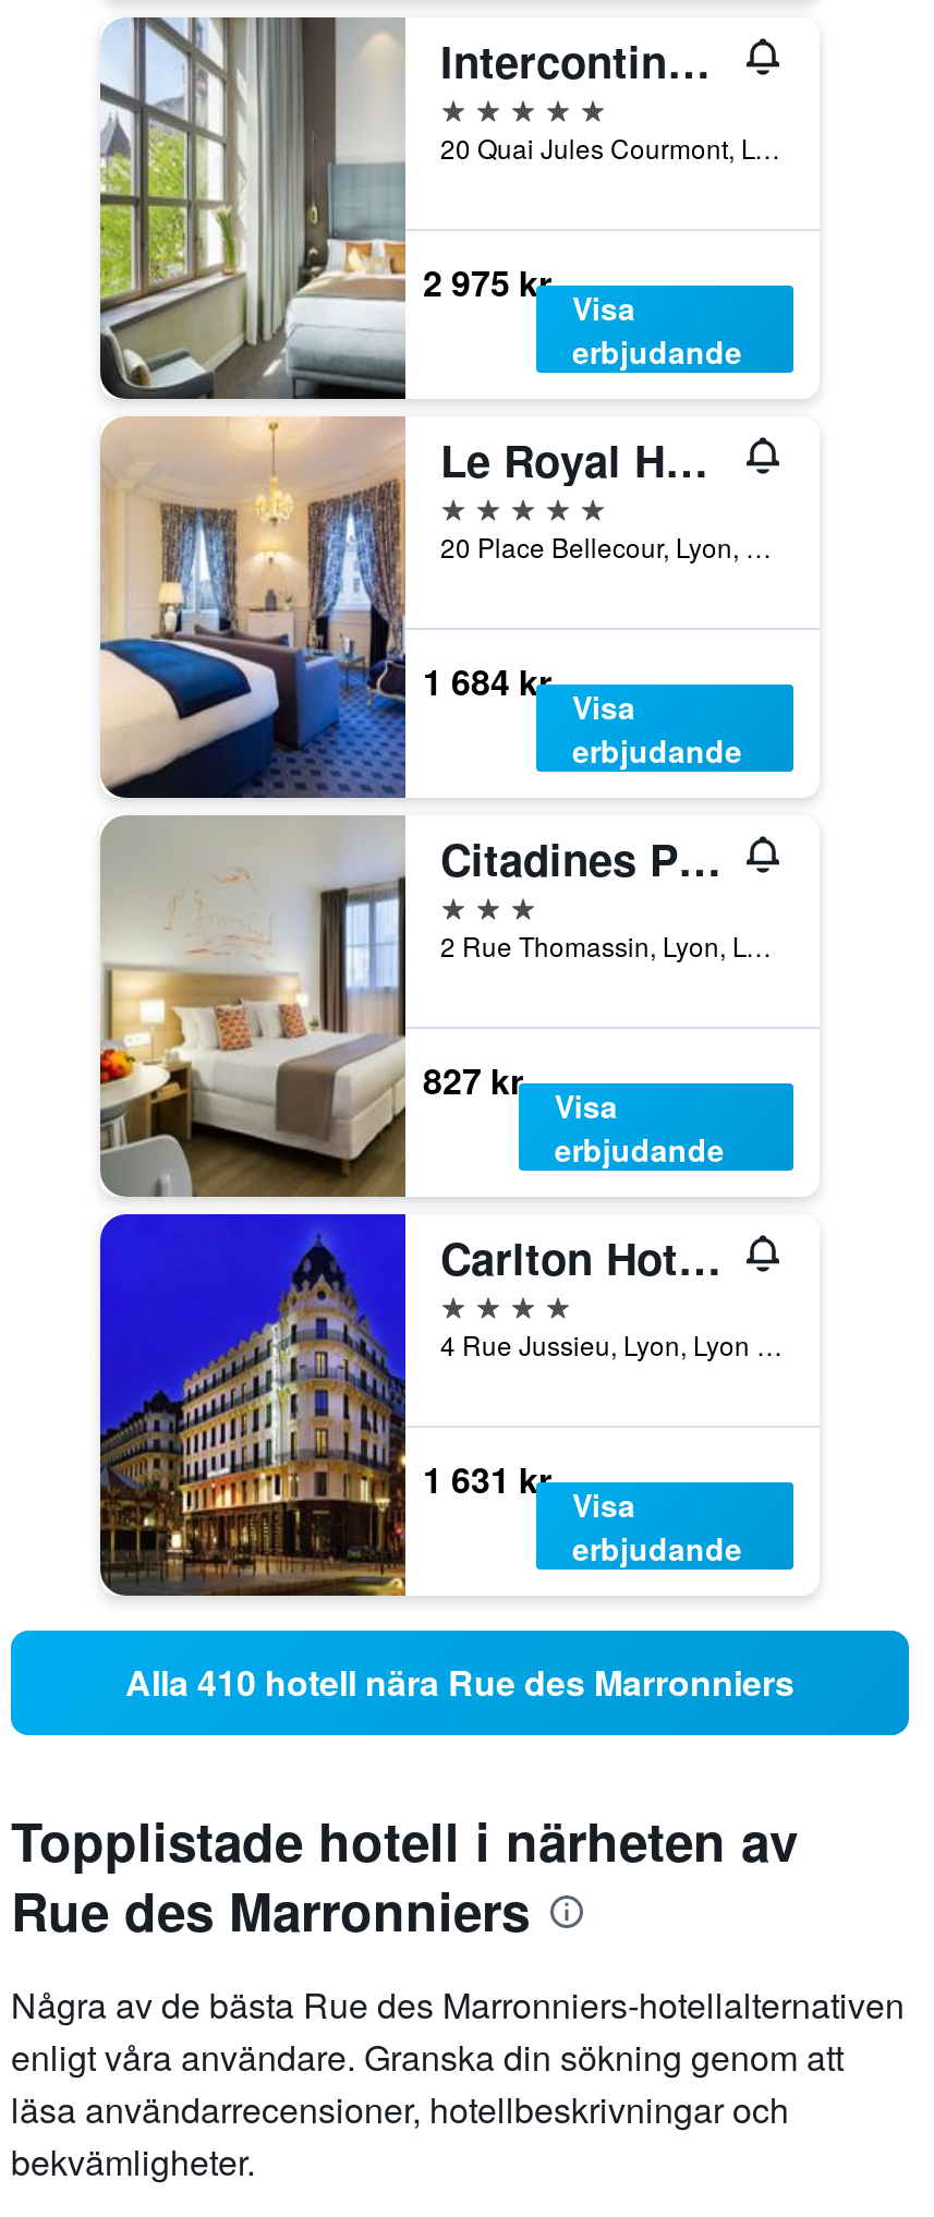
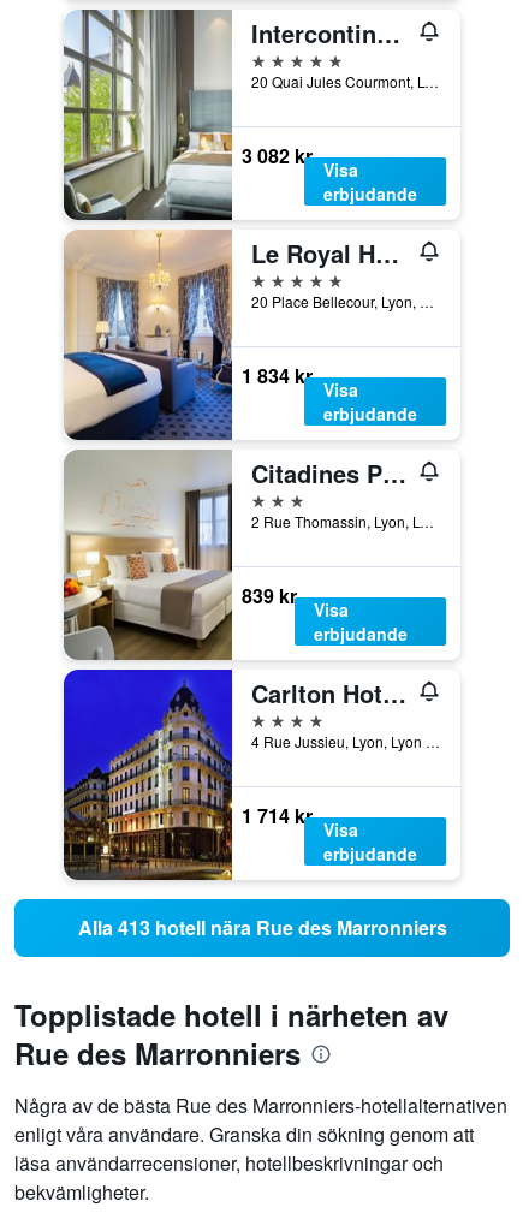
[423,256,551,306] 2 975 kr -> [242,141,313,169] 3 082 kr
[423,655,551,705] 1 684 kr -> [242,361,313,389] 1 834 kr
[423,1054,523,1104] 827 kr -> [242,581,297,609] 839 kr
[423,1453,551,1503] 1 631 kr -> [242,801,313,829] 1 714 kr
[125,1657,794,1707] Alla 410 hotell nära Rue des Marronniers -> [78,914,447,942] Alla 413 hotell nära Rue des Marronniers

